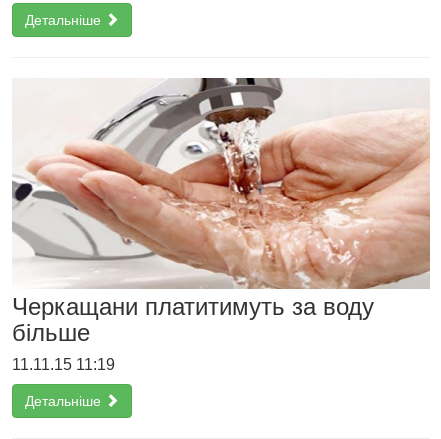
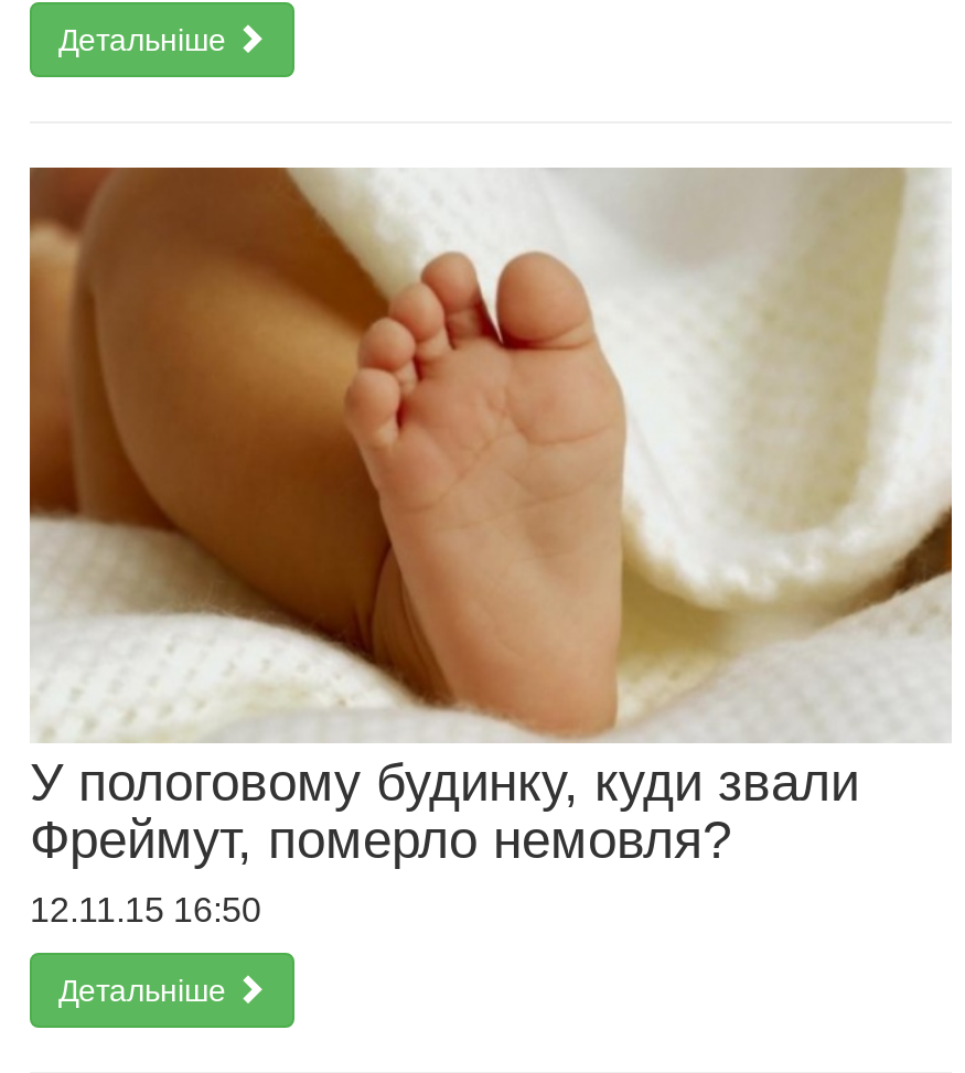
[12,77,430,373] [image] | Черкащани платитимуть за воду | більше | 11.11.15 11:19 -> [28,165,952,928] [image] | У пологовому будинку, куди звали | Фреймут, померло немовля? | 12.11.15 16:50

